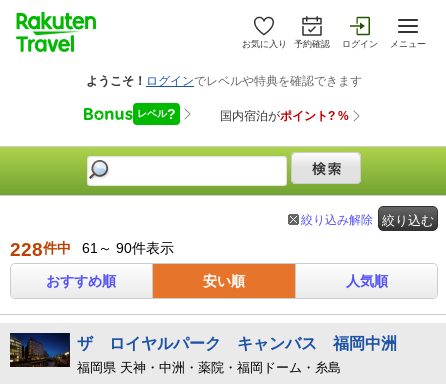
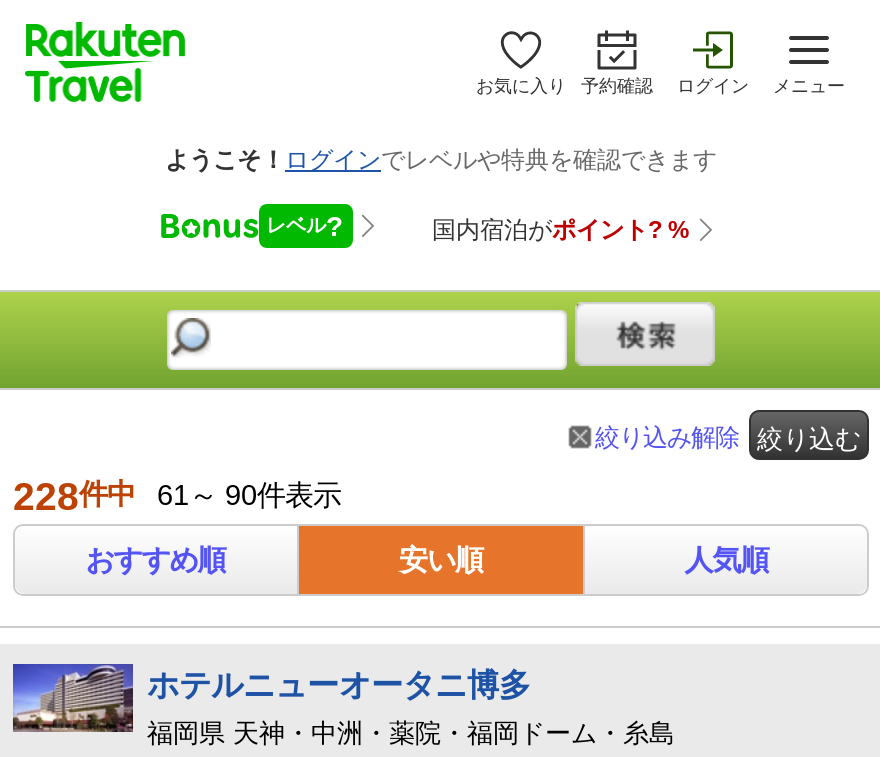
[9,332,397,368] [image] | ザ ロイヤルパーク キャンバス 福岡中洲 -> [11,662,531,734] [image] | ホテルニューオータニ博多

